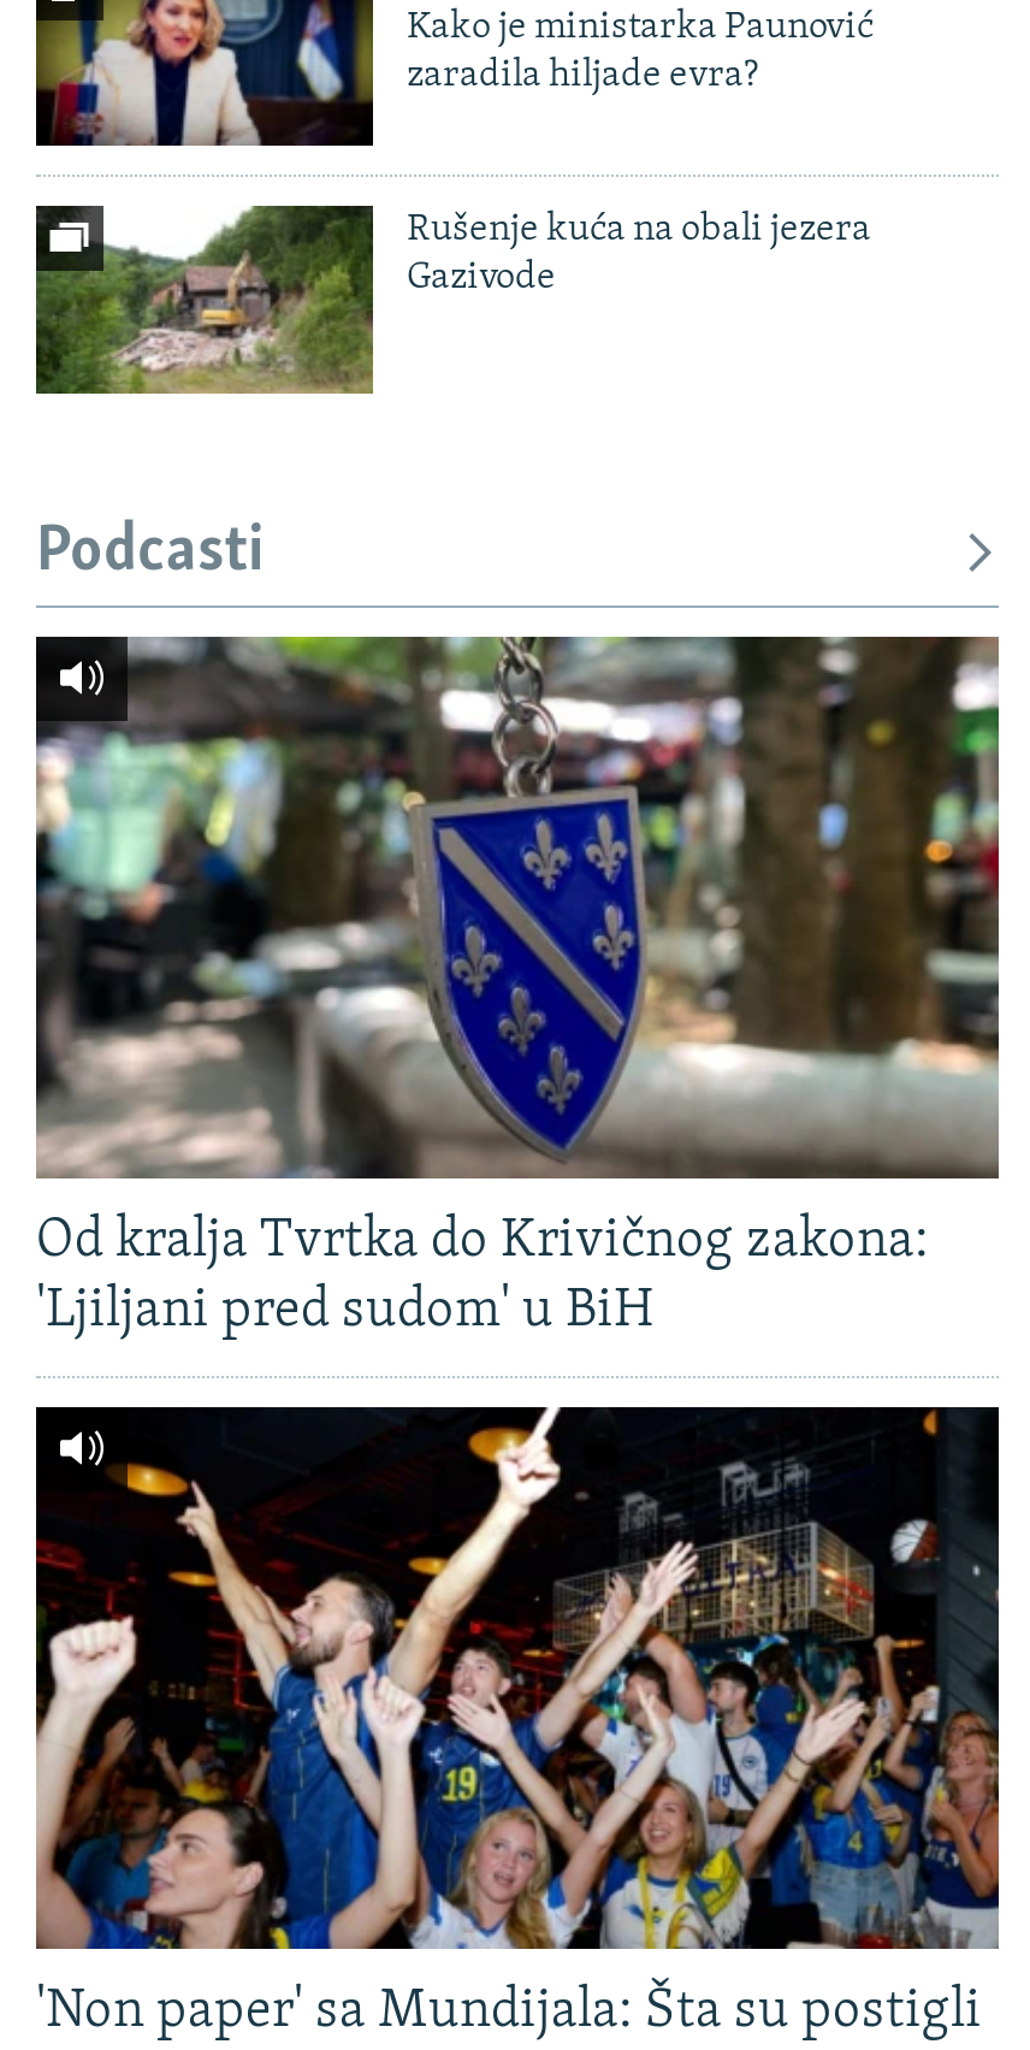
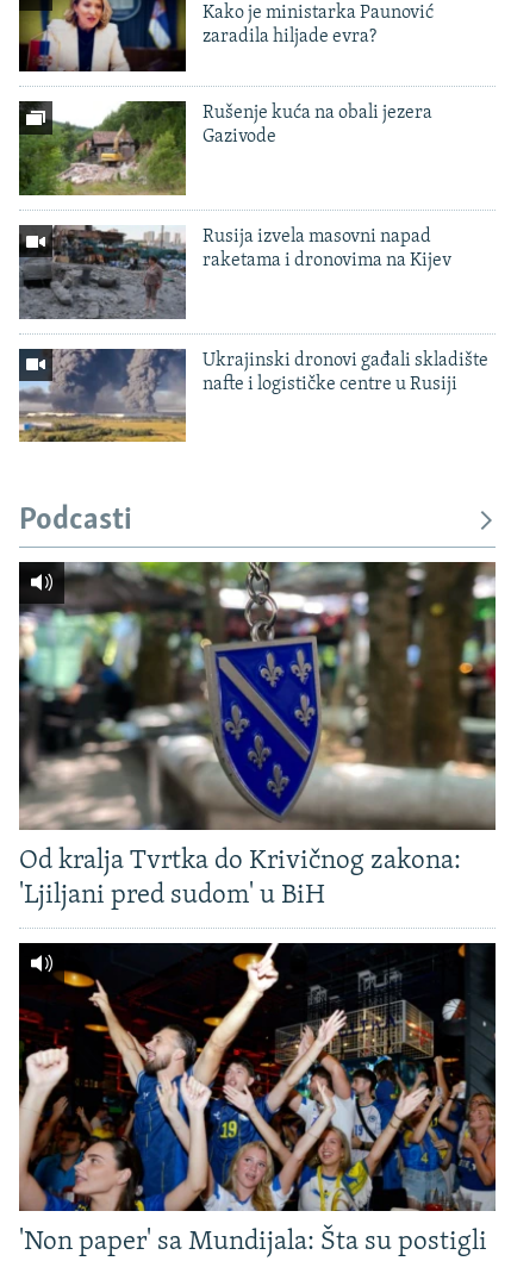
none -> [18,224,451,319] [image] | Rusija izvela masovni napad | raketama i dronovima na Kijev
none -> [18,348,488,443] [image] | Ukrajinski dronovi gađali skladište | nafte i logističke centre u Rusiji

